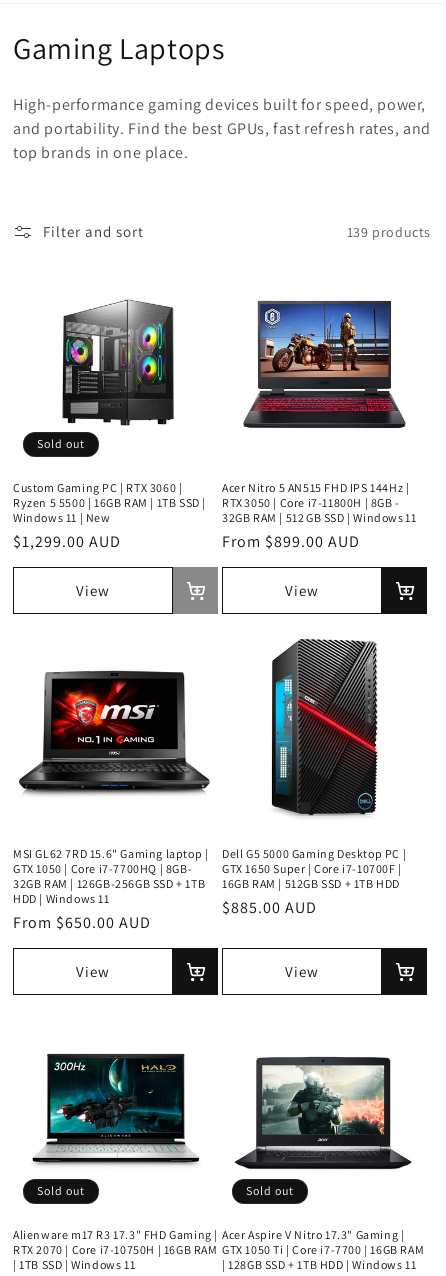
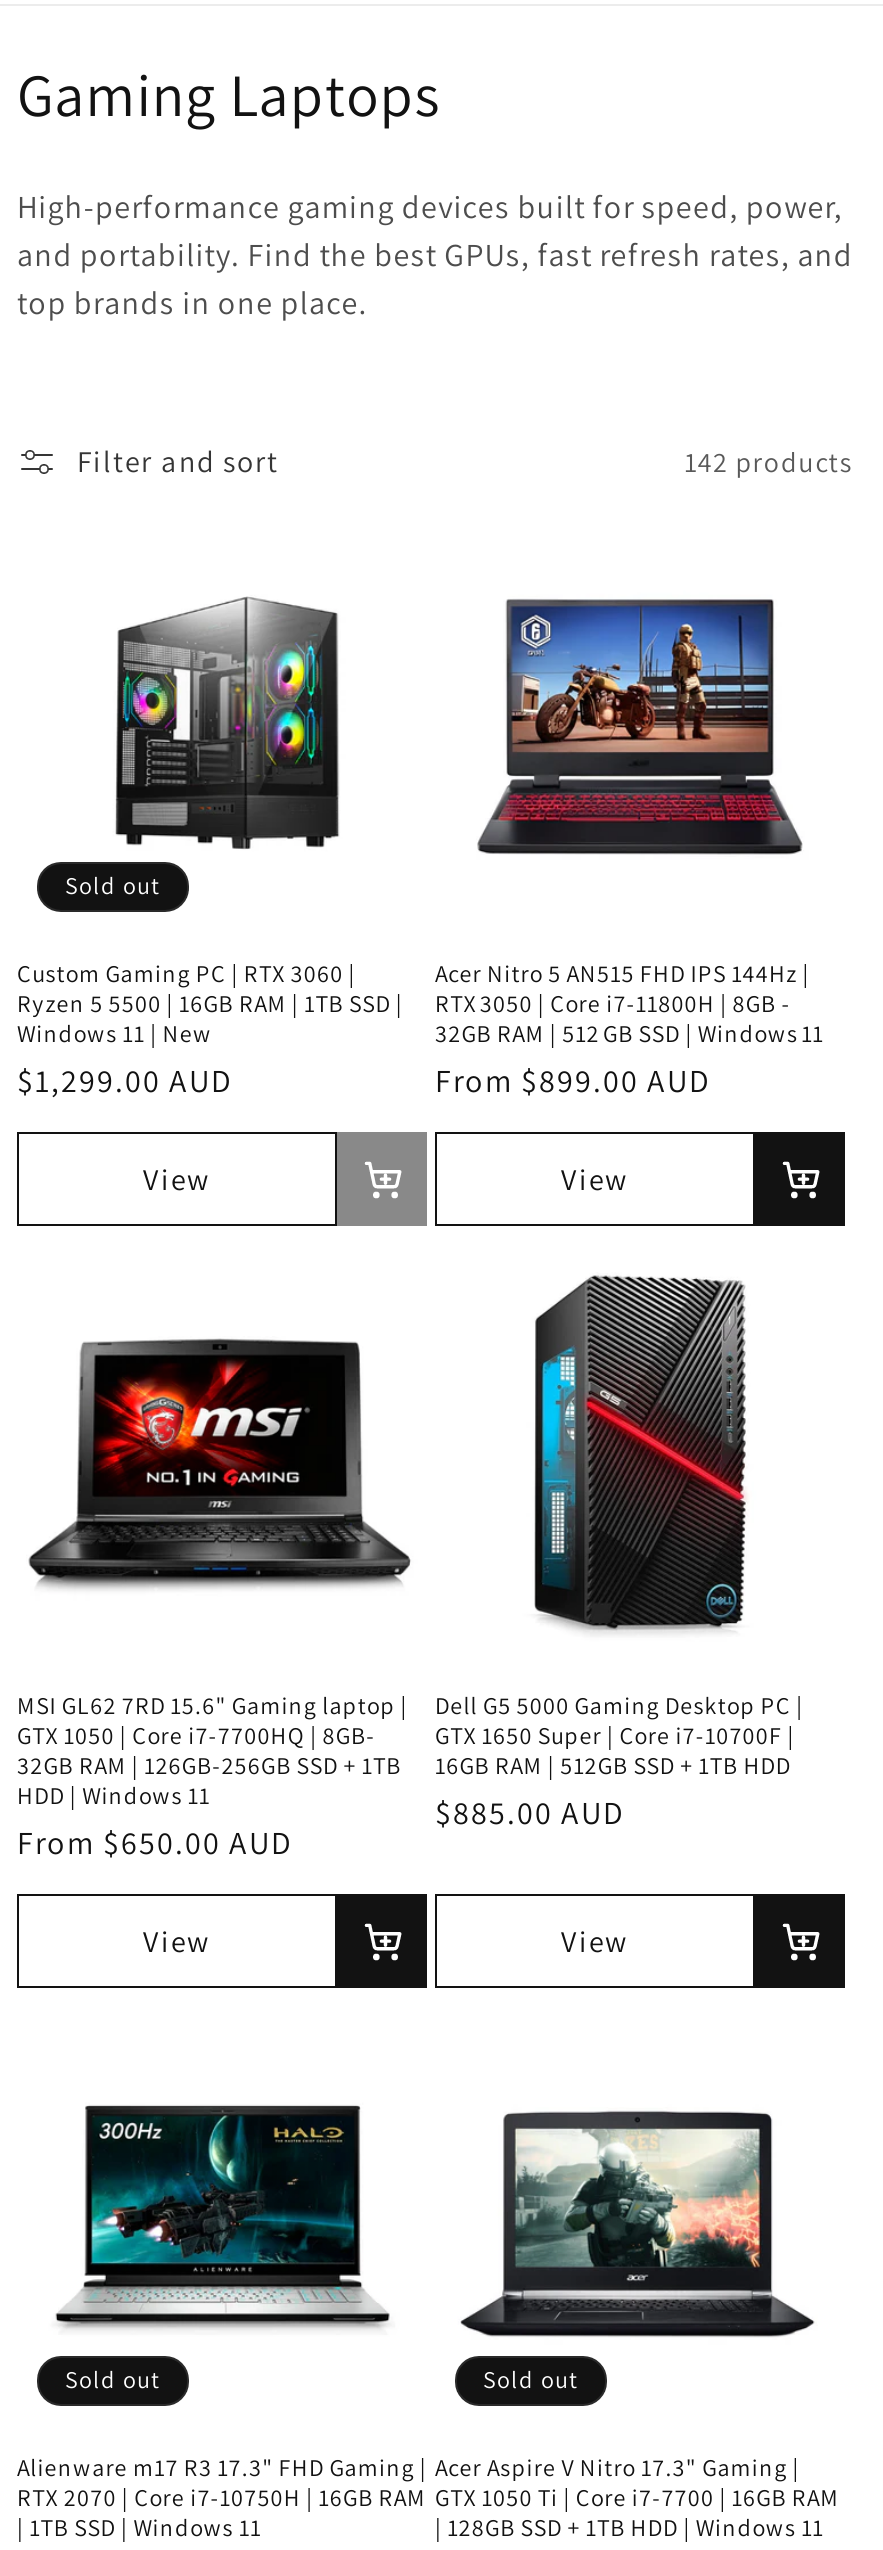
[347,223,431,241] 139 products -> [685,444,853,480] 142 products

